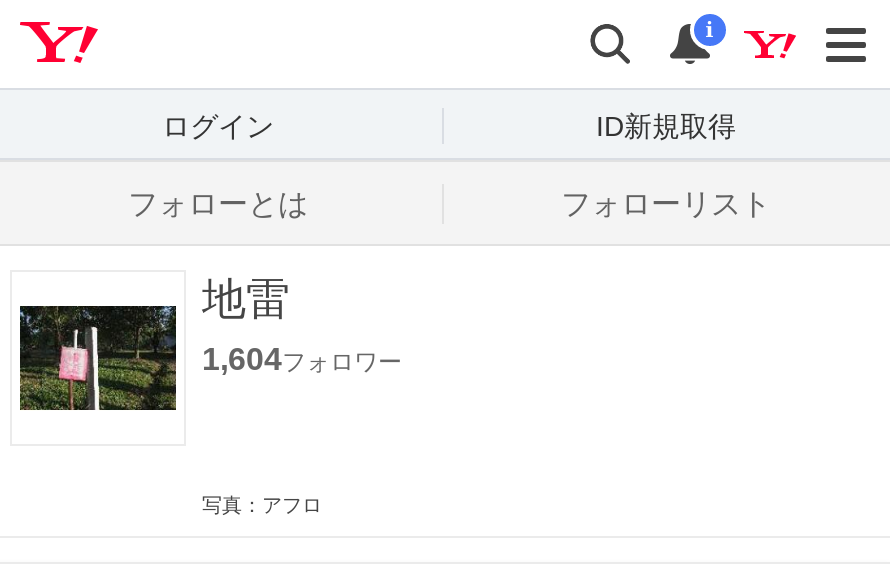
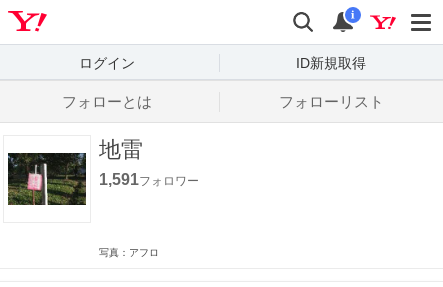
[202,342,402,376] 1,604フォロワー -> [99,171,199,188] 1,591フォロワー

